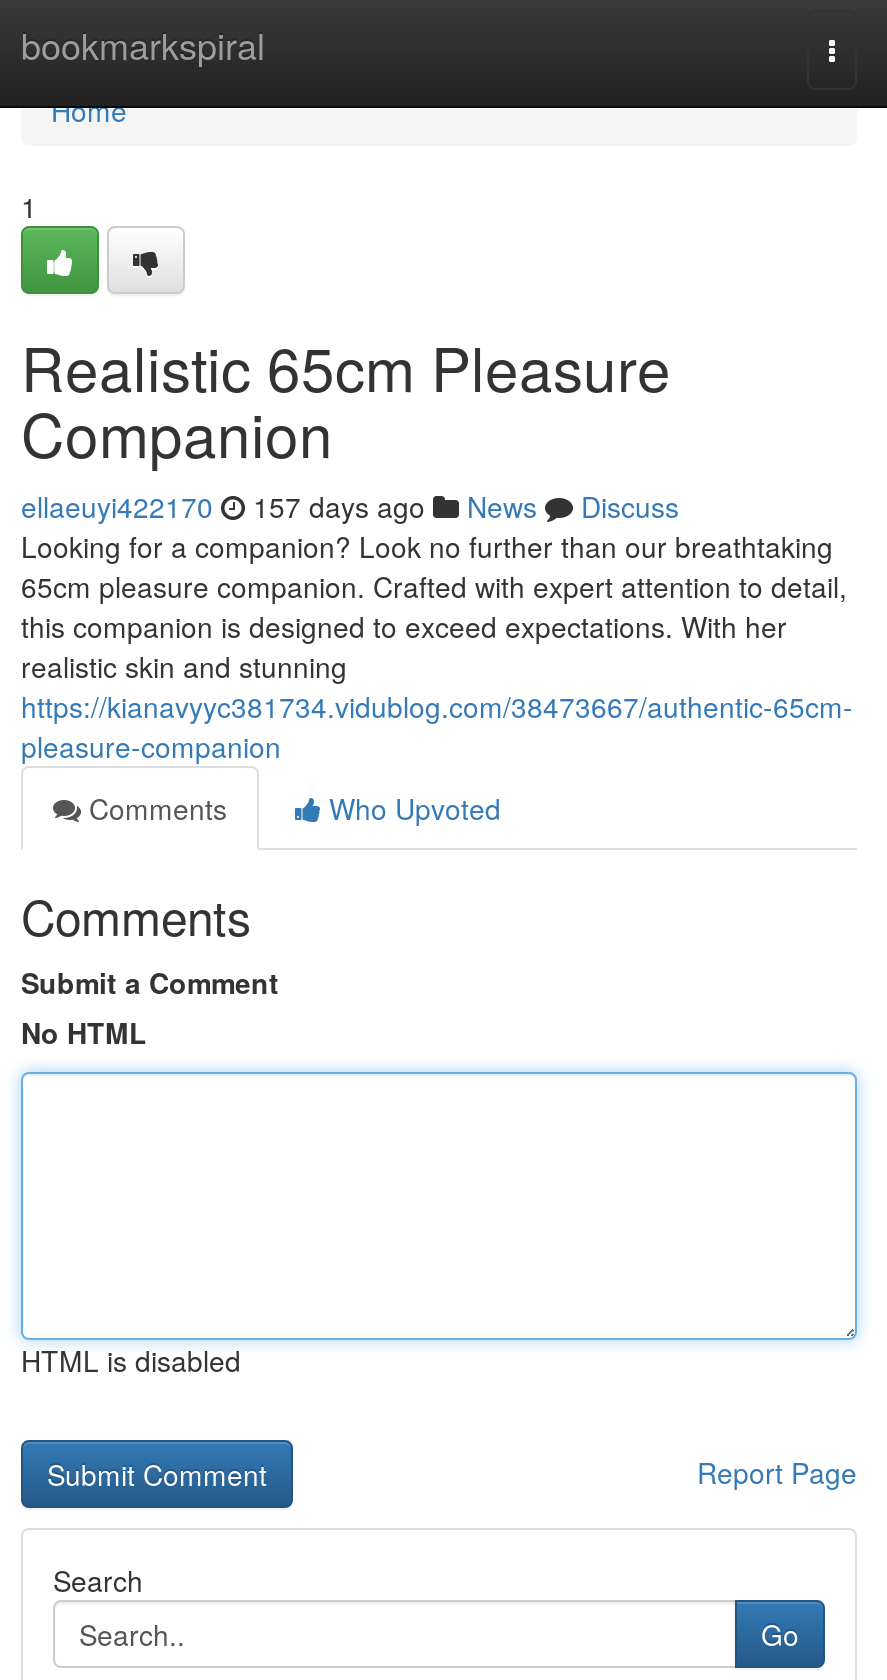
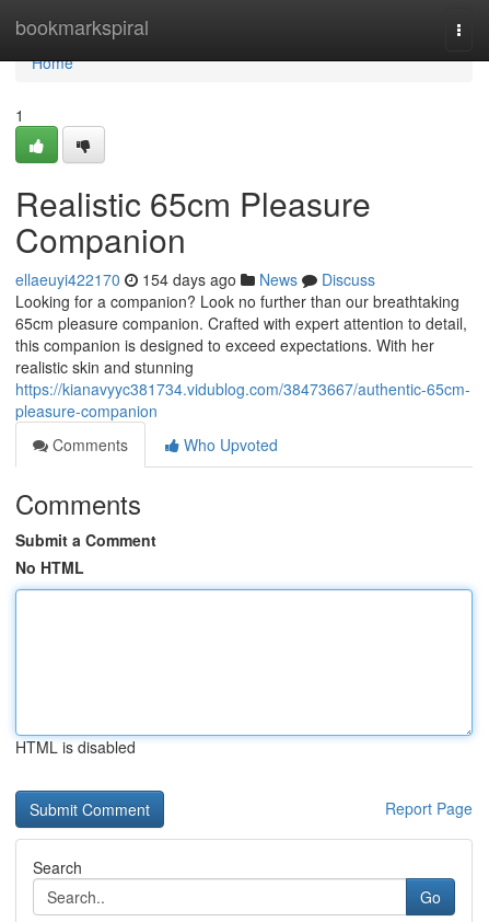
[21,486,679,526] ellaeuyi422170 157 days ago News Discuss -> [15,268,375,290] ellaeuyi422170 154 days ago News Discuss

